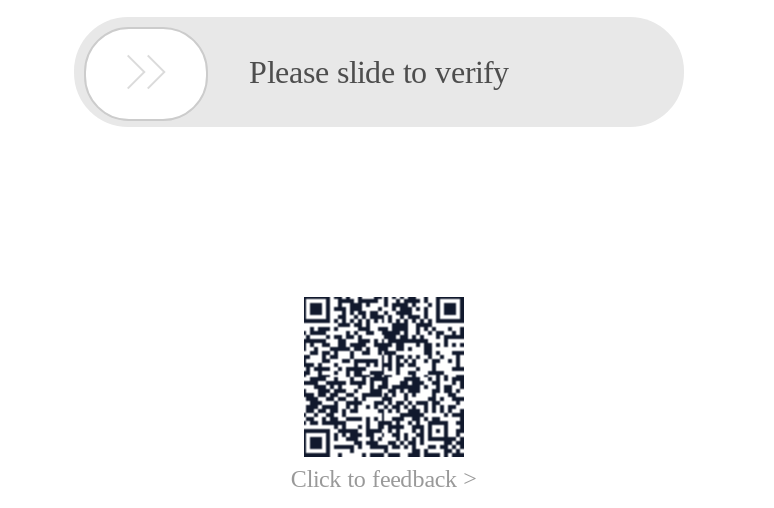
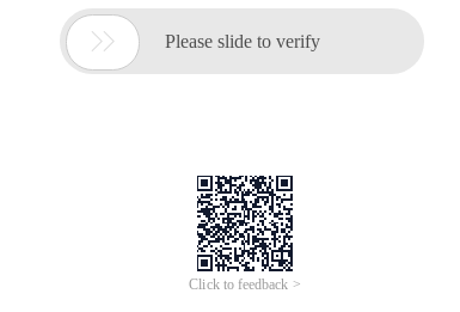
[302,307,466,459] [image] -> [197,182,293,273] [image]

